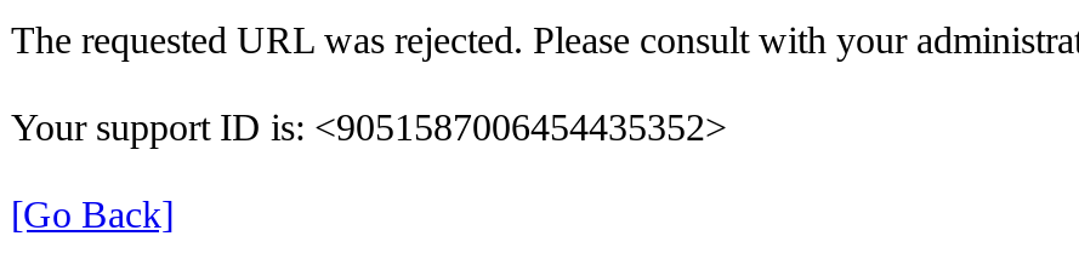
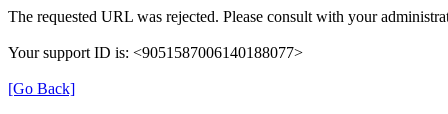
[11,107,727,148] Your support ID is: <9051587006454435352> -> [8,44,303,61] Your support ID is: <9051587006140188077>

